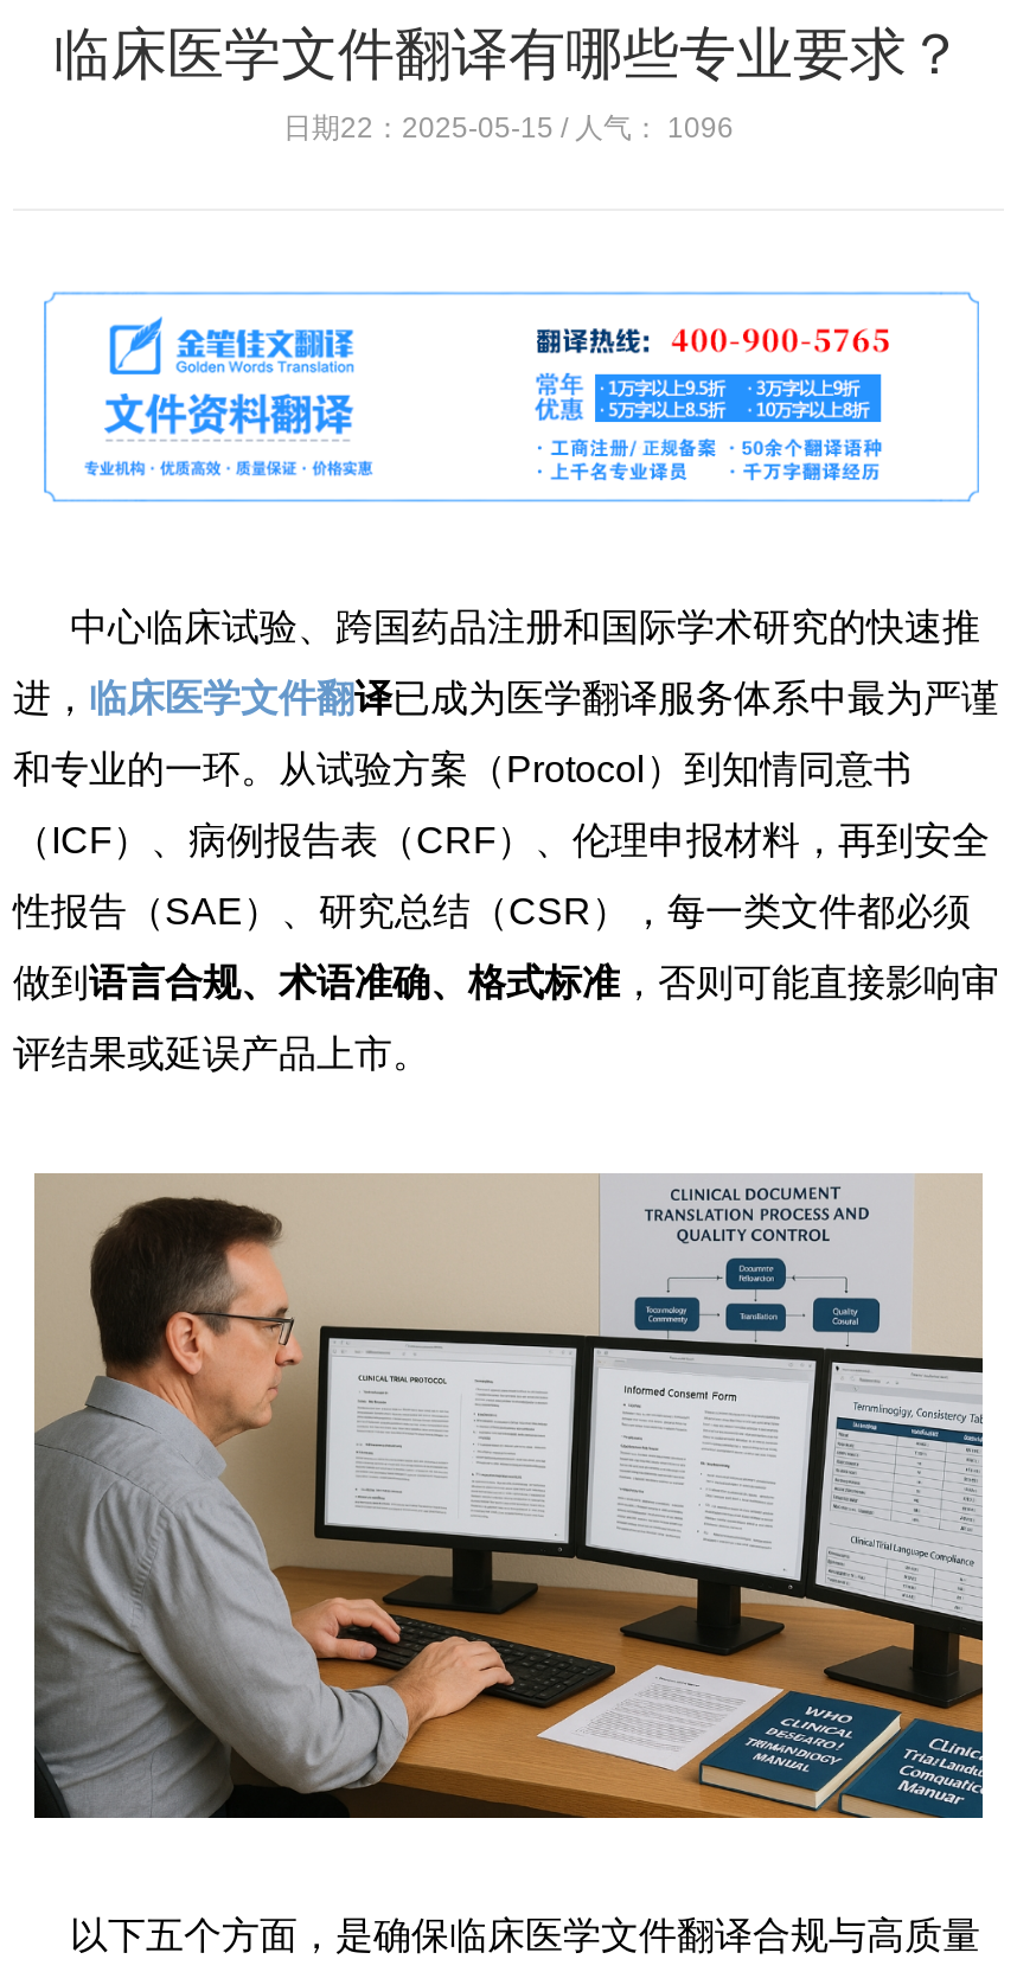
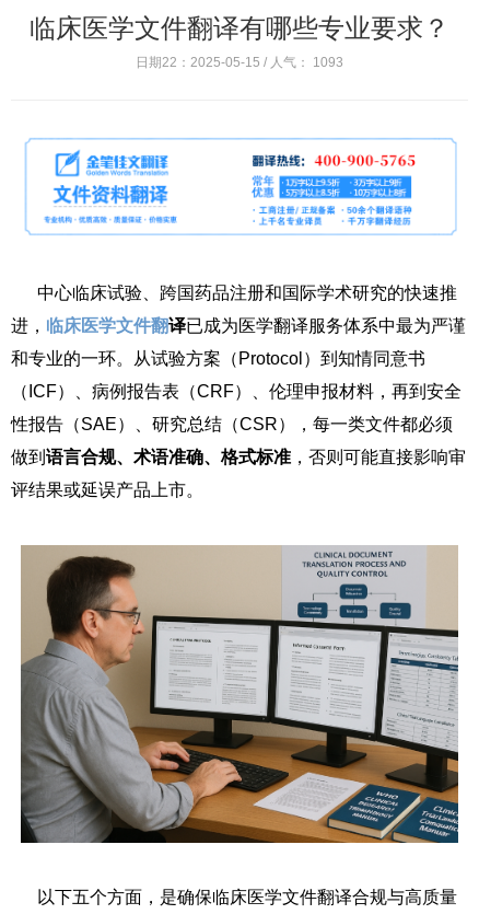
[283,111,734,144] 日期22：2025-05-15 / 人气：1096 -> [136,54,343,70] 日期22：2025-05-15 / 人气：1093

